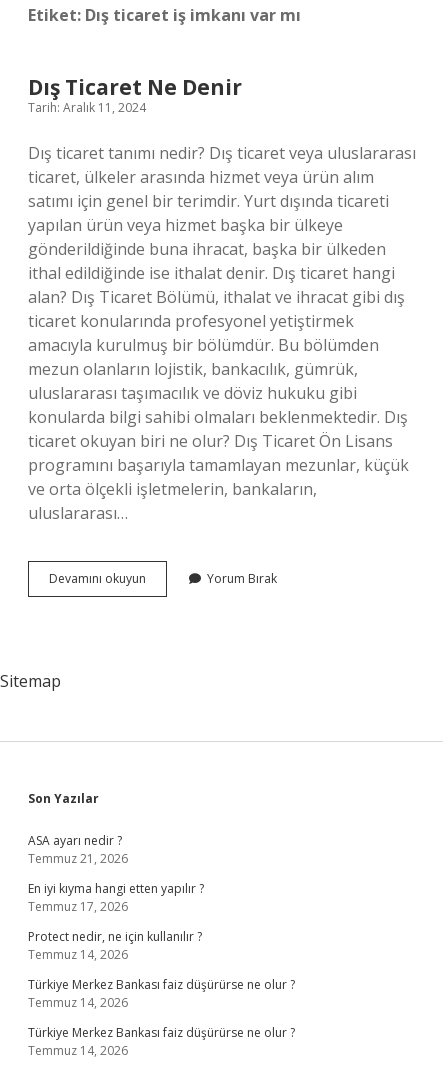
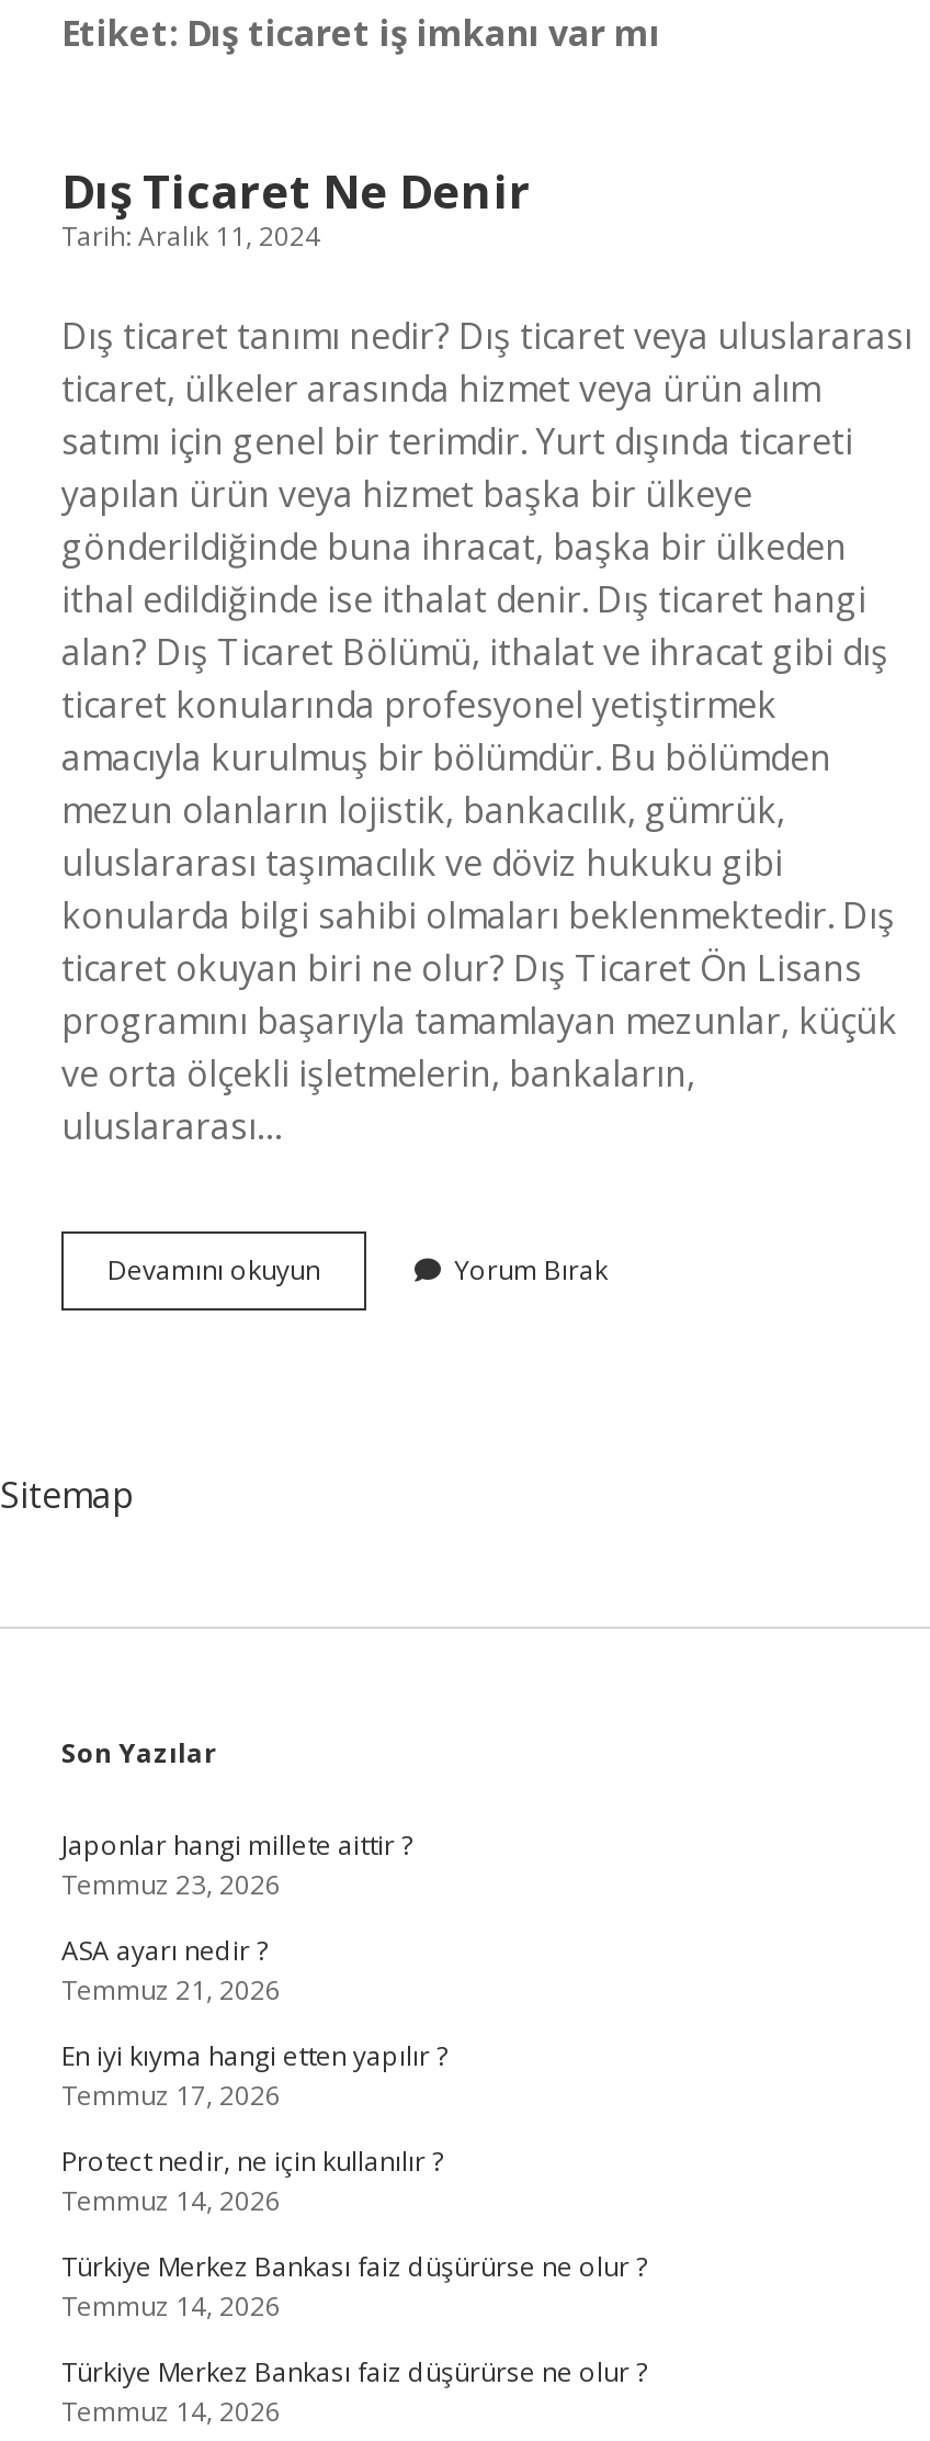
none -> [61,1826,412,1903] Japonlar hangi millete aittir ? | Temmuz 23, 2026

